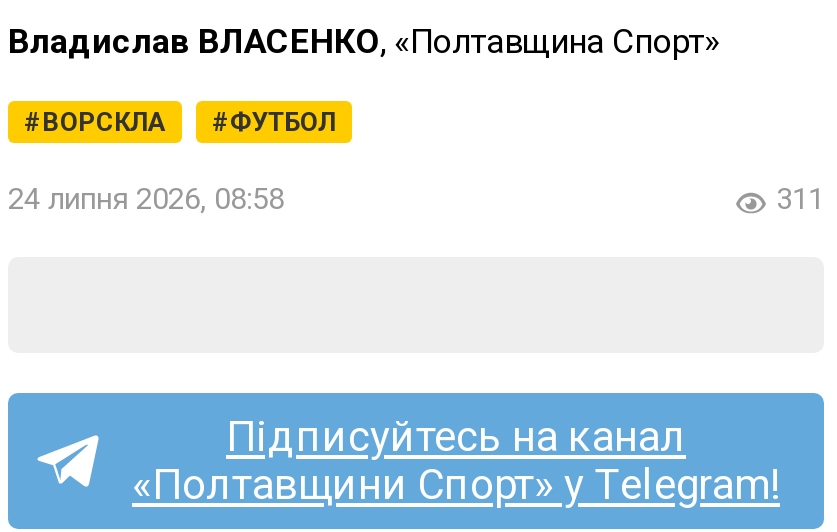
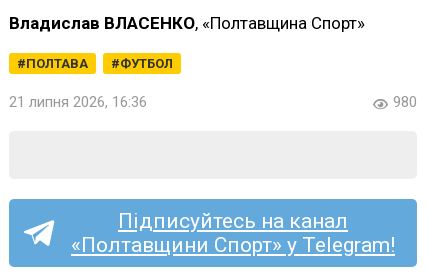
[42,108,166,138] ВОРСКЛА -> [26,56,88,71] ПОЛТАВА
[8,182,284,218] 24 липня 2026, 08:58 -> [9,93,147,111] 21 липня 2026, 16:36
[776,182,824,218] 311 -> [393,93,417,111] 980

